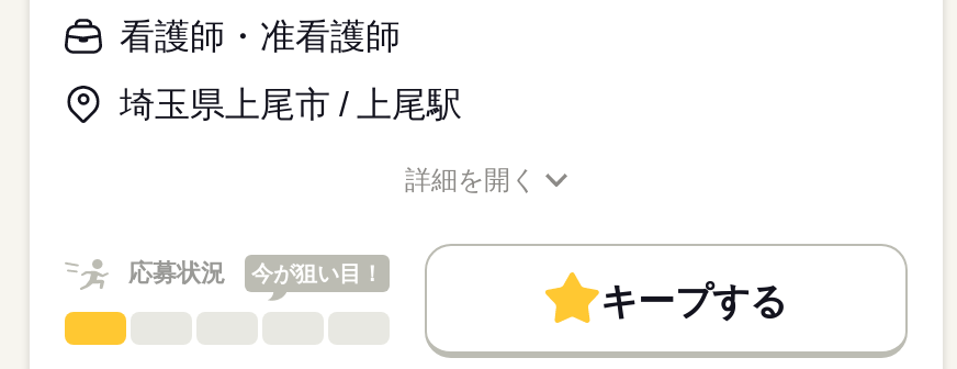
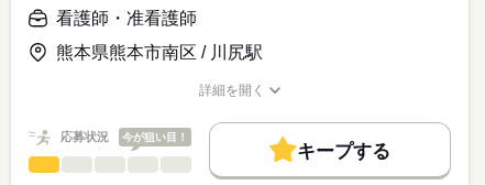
[120,86,462,123] 埼玉県上尾市 / 上尾駅 -> [56,43,263,62] 熊本県熊本市南区 / 川尻駅

